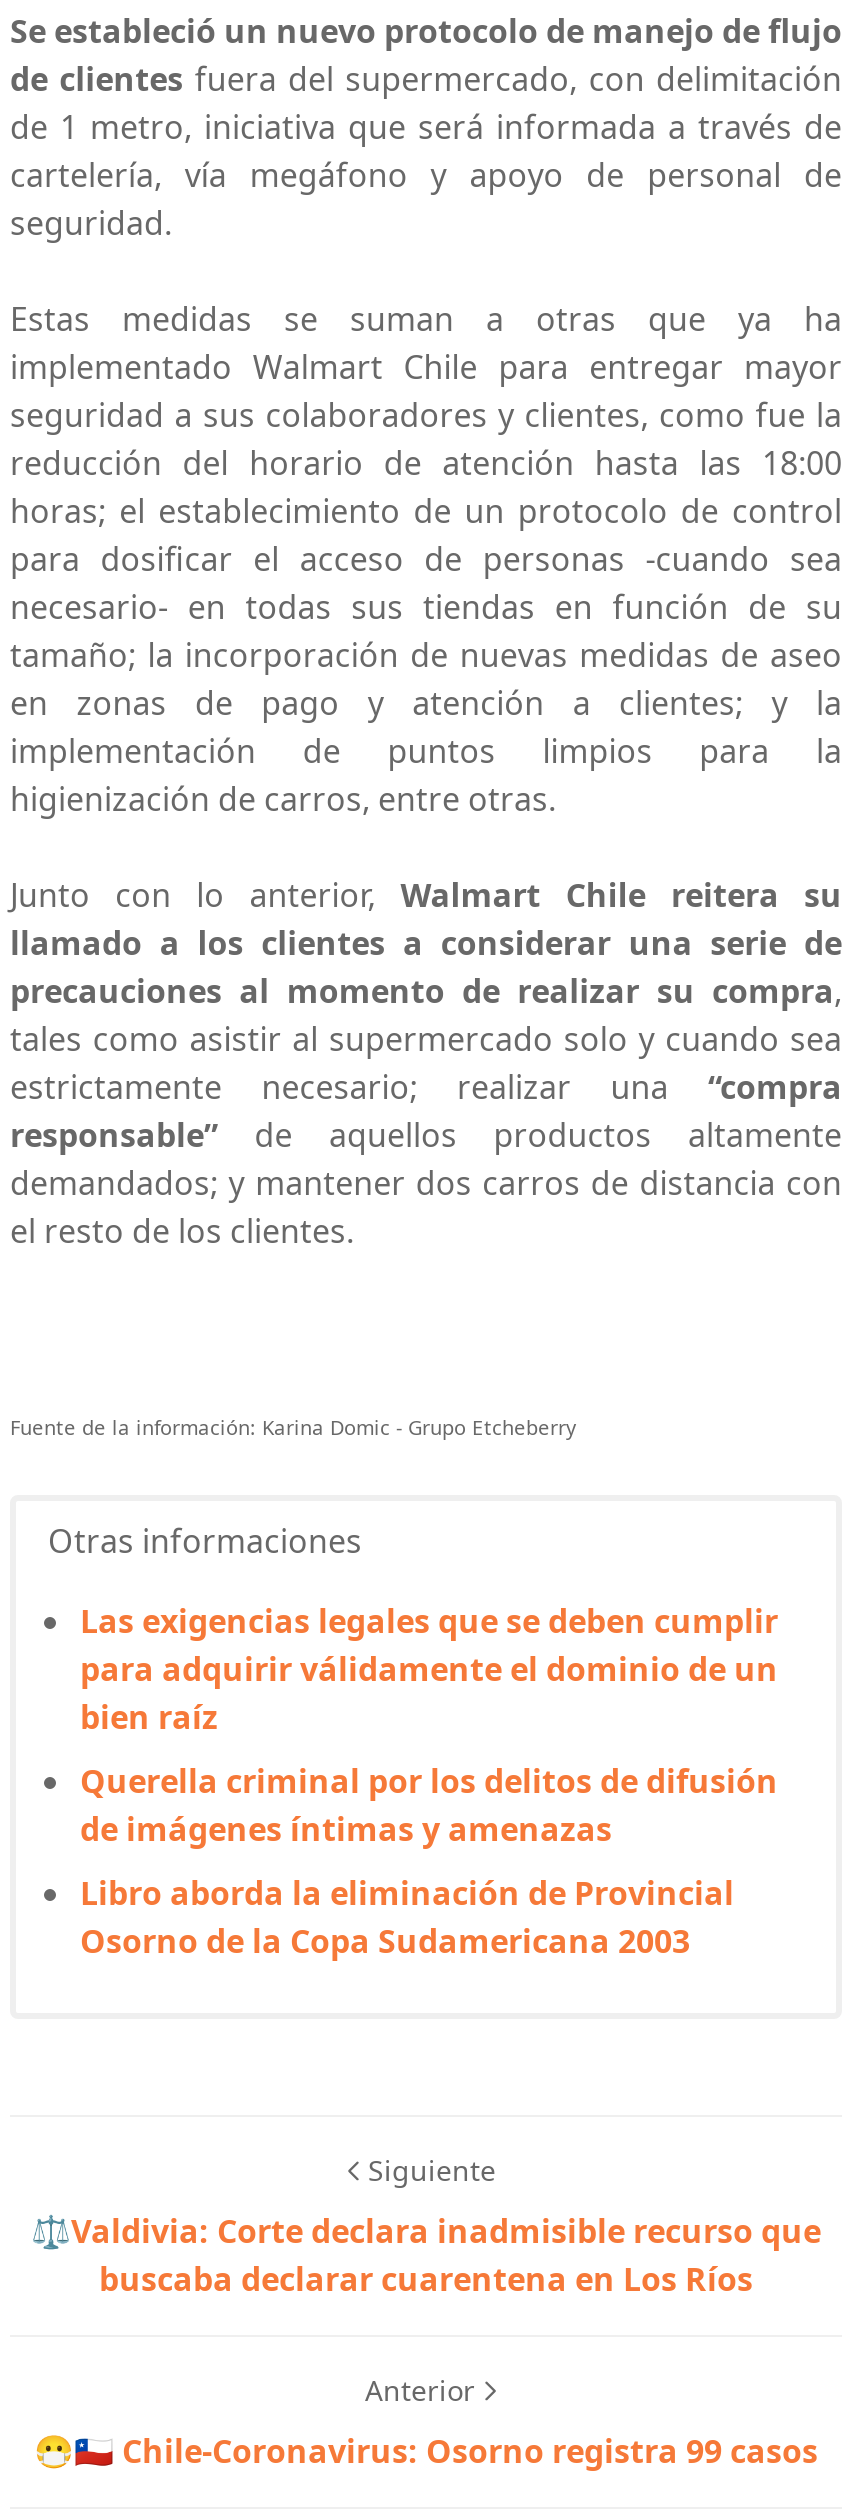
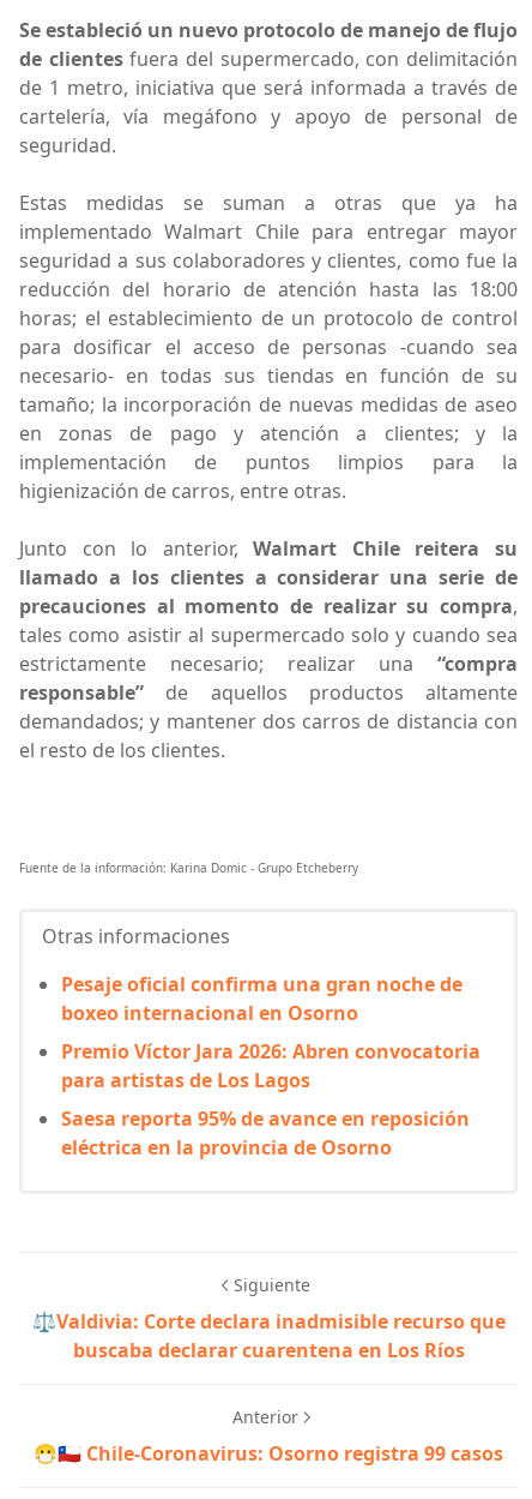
[80,1599,778,1739] Las exigencias legales que se deben cumplir | para adquirir válidamente el dominio de un | bien raíz -> [61,971,463,1026] Pesaje oficial confirma una gran noche de | boxeo internacional en Osorno
[80,1759,778,1851] Querella criminal por los delitos de difusión | de imágenes íntimas y amenazas -> [61,1038,480,1094] Premio Víctor Jara 2026: Abren convocatoria | para artistas de Los Lagos
[80,1871,734,1963] Libro aborda la eliminación de Provincial | Osorno de la Copa Sudamericana 2003 -> [61,1106,470,1161] Saesa reporta 95% de avance en reposición | eléctrica en la provincia de Osorno

